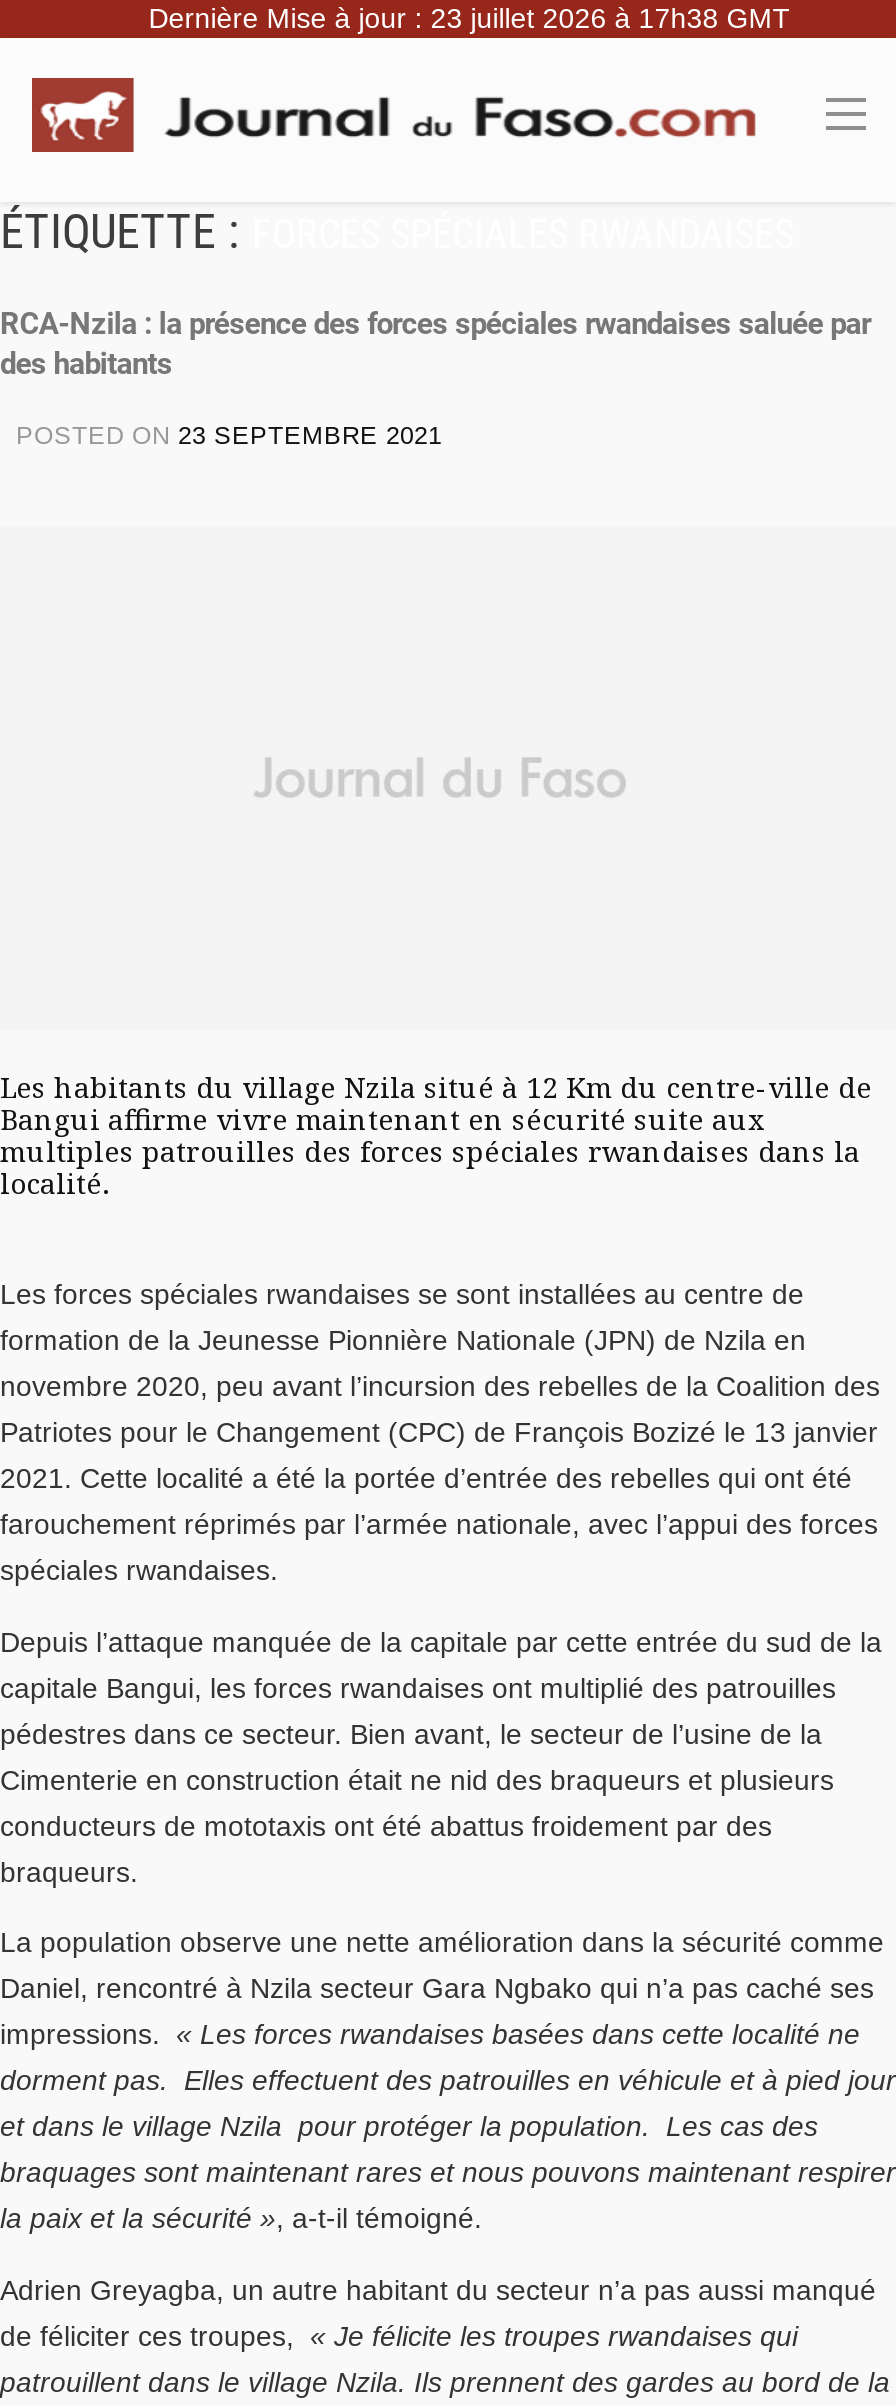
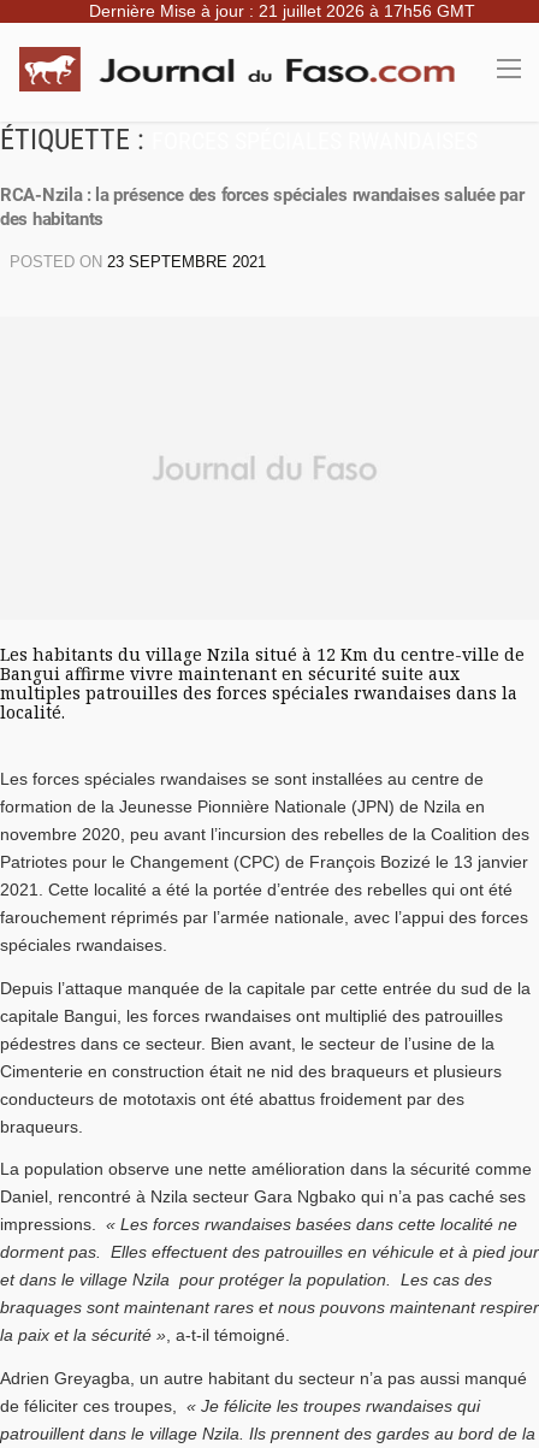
[140,2,790,34] Dernière Mise à jour : 23 juillet 2026 à 17h38 GMT -> [84,1,475,20] Dernière Mise à jour : 21 juillet 2026 à 17h56 GMT

